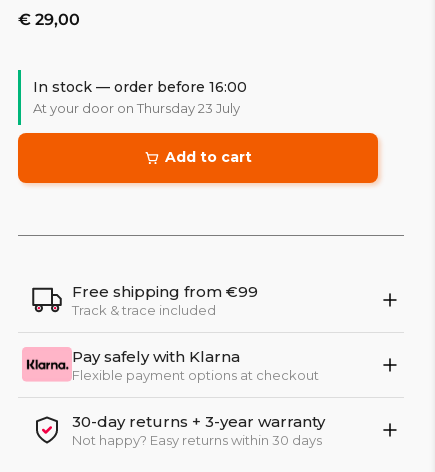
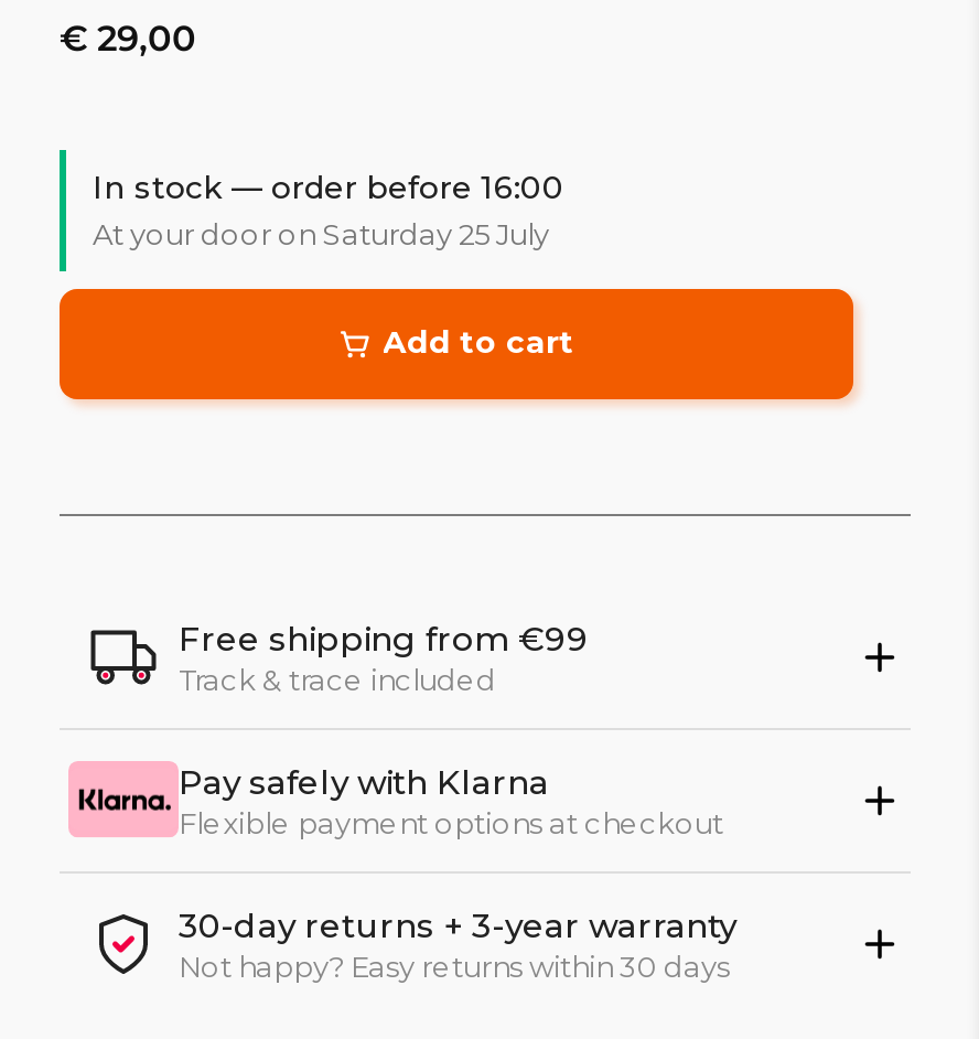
[33,99,240,115] At your door on Thursday 23 July -> [93,215,549,250] At your door on Saturday 25 July

